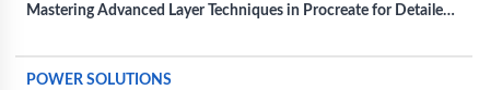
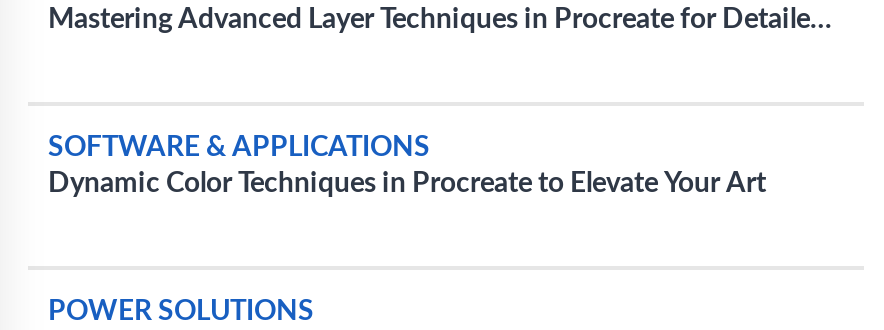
none -> [48,134,766,198] SOFTWARE & APPLICATIONS | Dynamic Color Techniques in Procreate to Elevate Your Art

